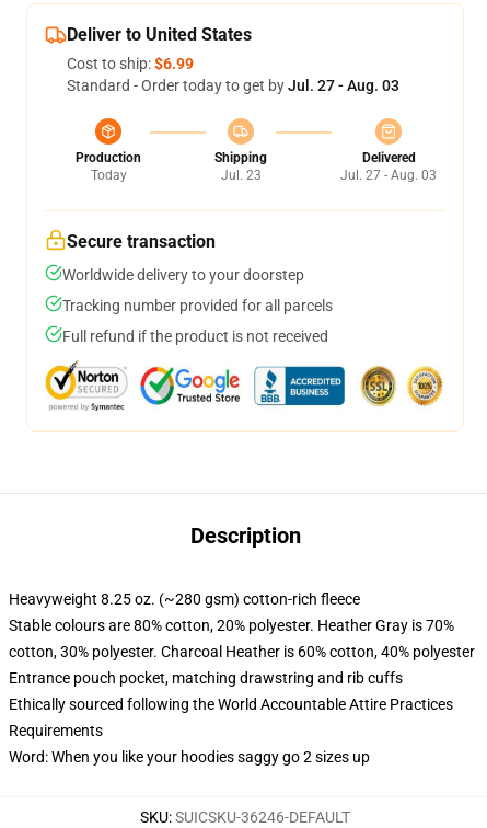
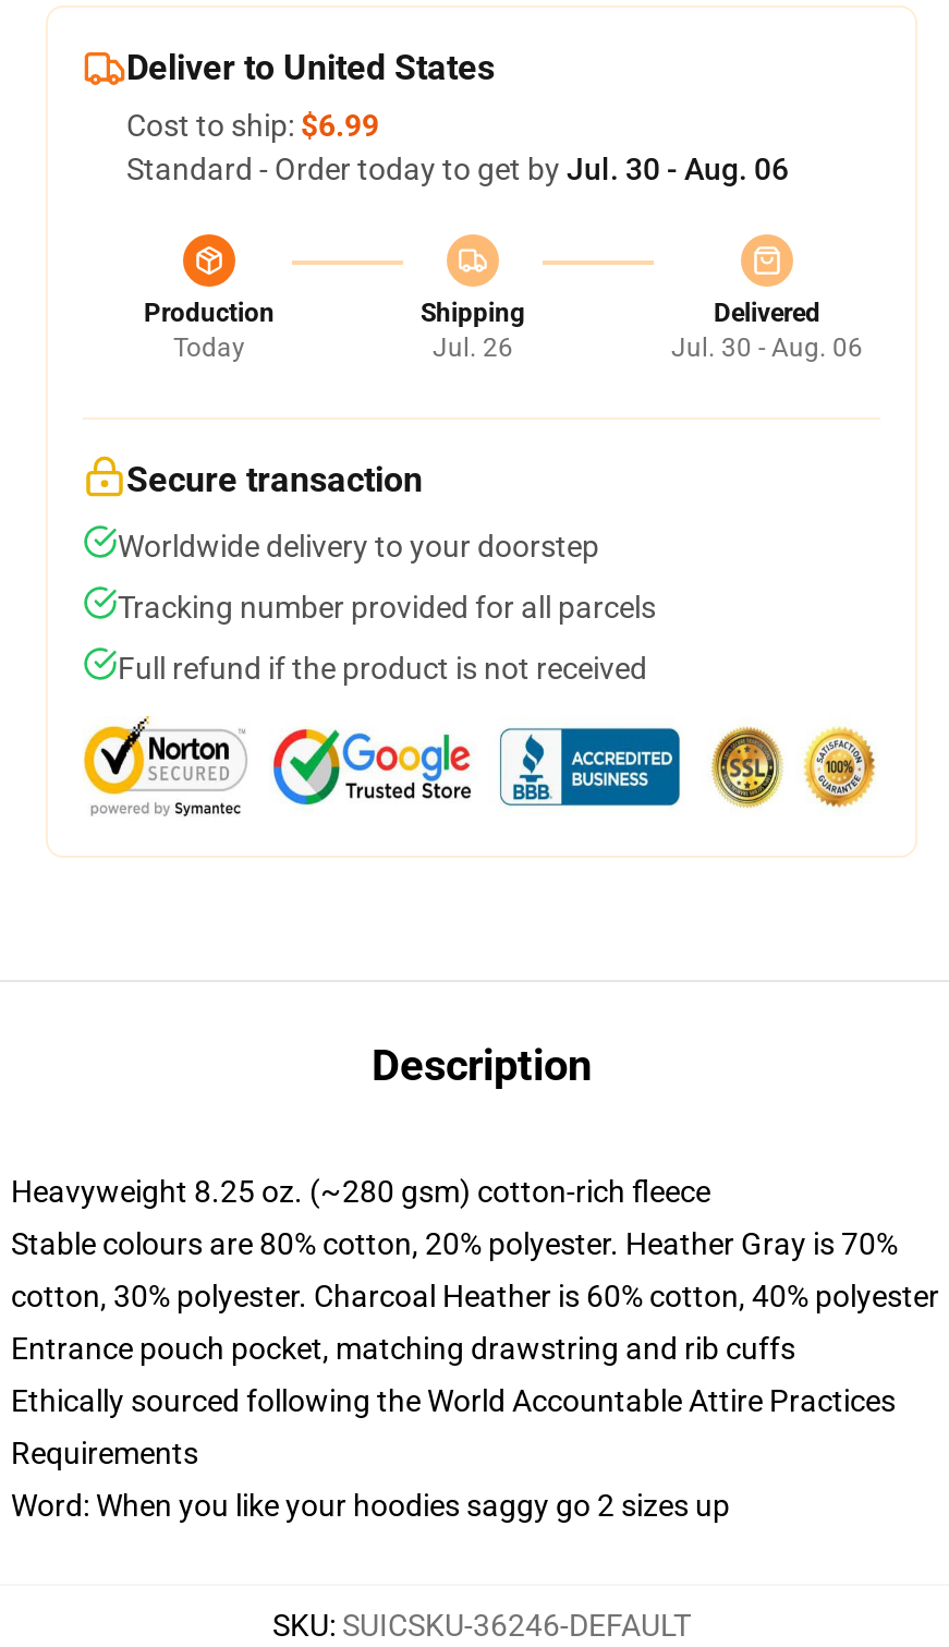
[67,77,399,94] Standard - Order today to get by Jul. 27 - Aug. 03 -> [126,152,789,186] Standard - Order today to get by Jul. 30 - Aug. 06
[221,168,261,183] Jul. 23 -> [433,332,513,363] Jul. 26
[340,168,437,183] Jul. 27 - Aug. 03 -> [671,332,863,363] Jul. 30 - Aug. 06

